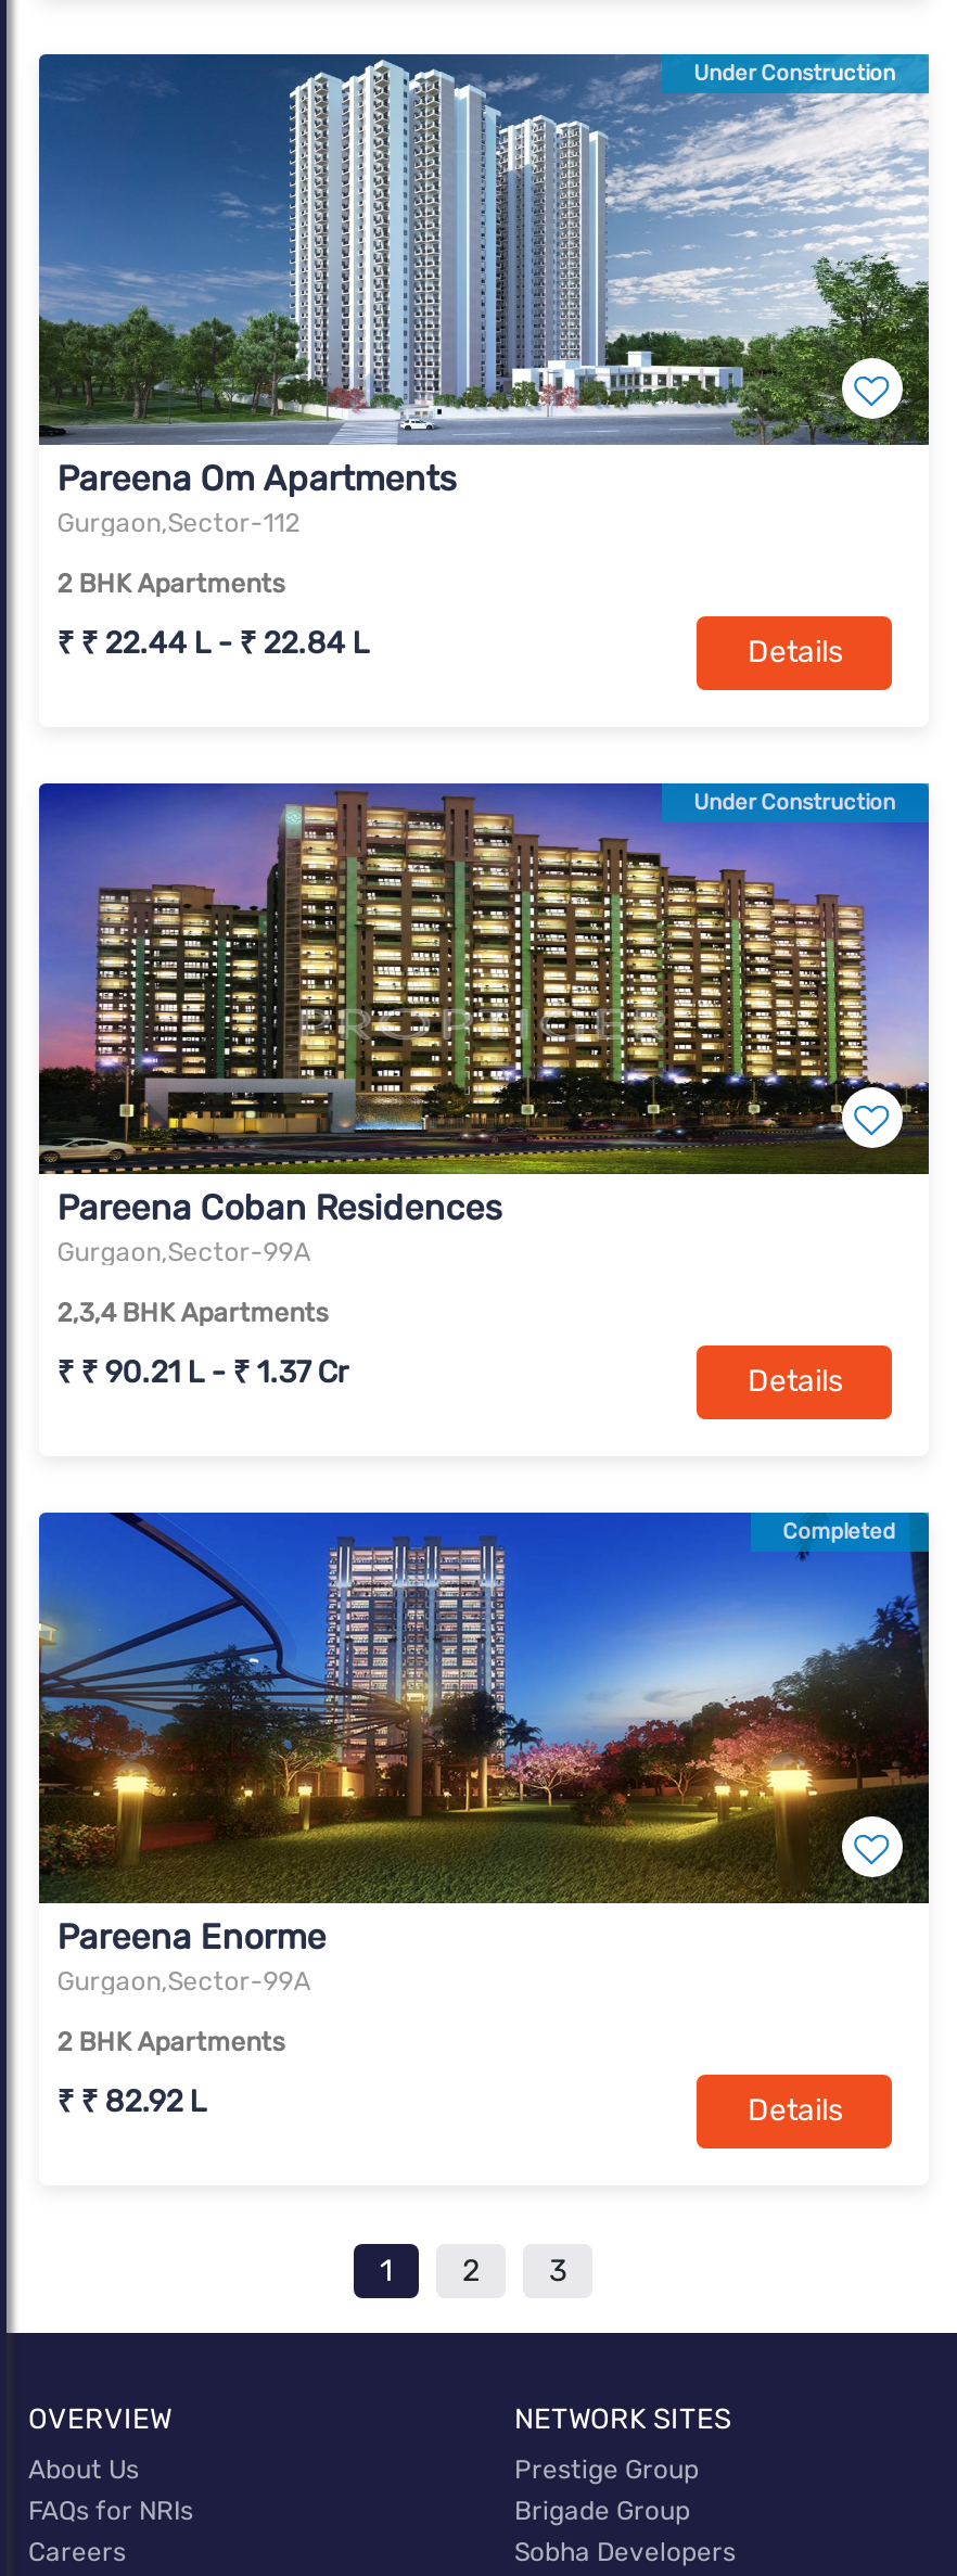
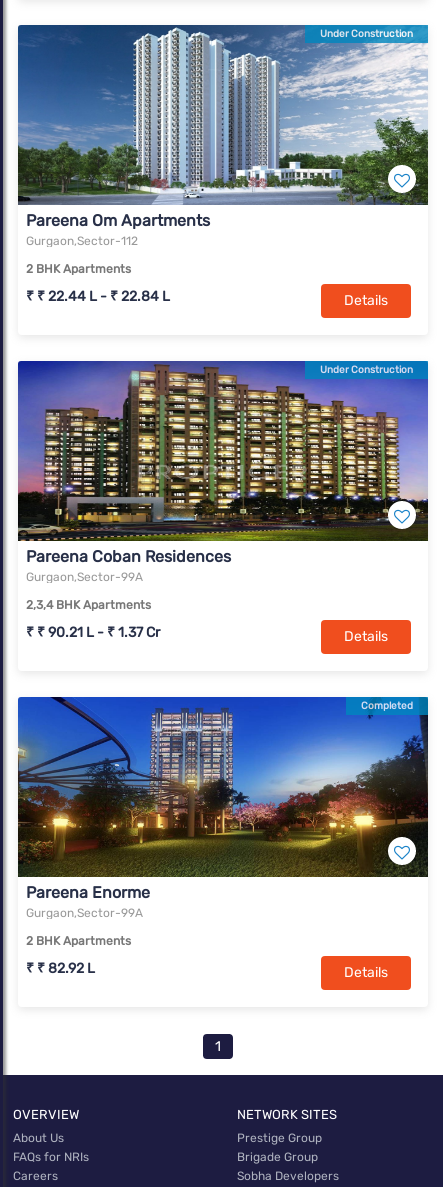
[462,2253,566,2290] 2 | 3 -> none

